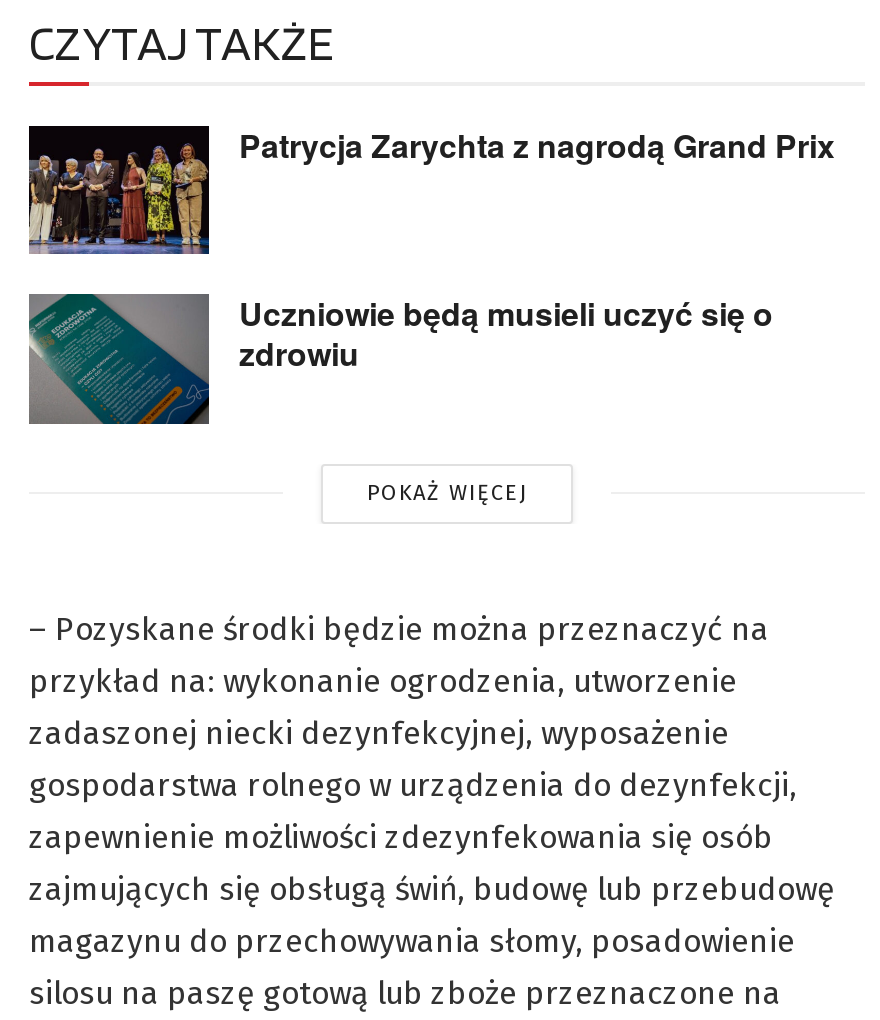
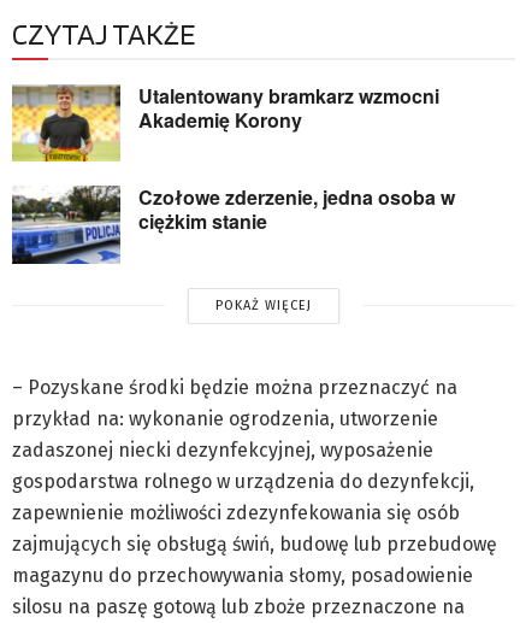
[27,122,835,256] [image] | Patrycja Zarychta z nagrodą Grand Prix -> [11,82,439,163] [image] | Utalentowany bramkarz wzmocni | Akademię Korony
[27,291,773,426] [image] | Uczniowie będą musieli uczyć się o | zdrowiu -> [11,184,455,265] [image] | Czołowe zderzenie, jedna osoba w | ciężkim stanie

